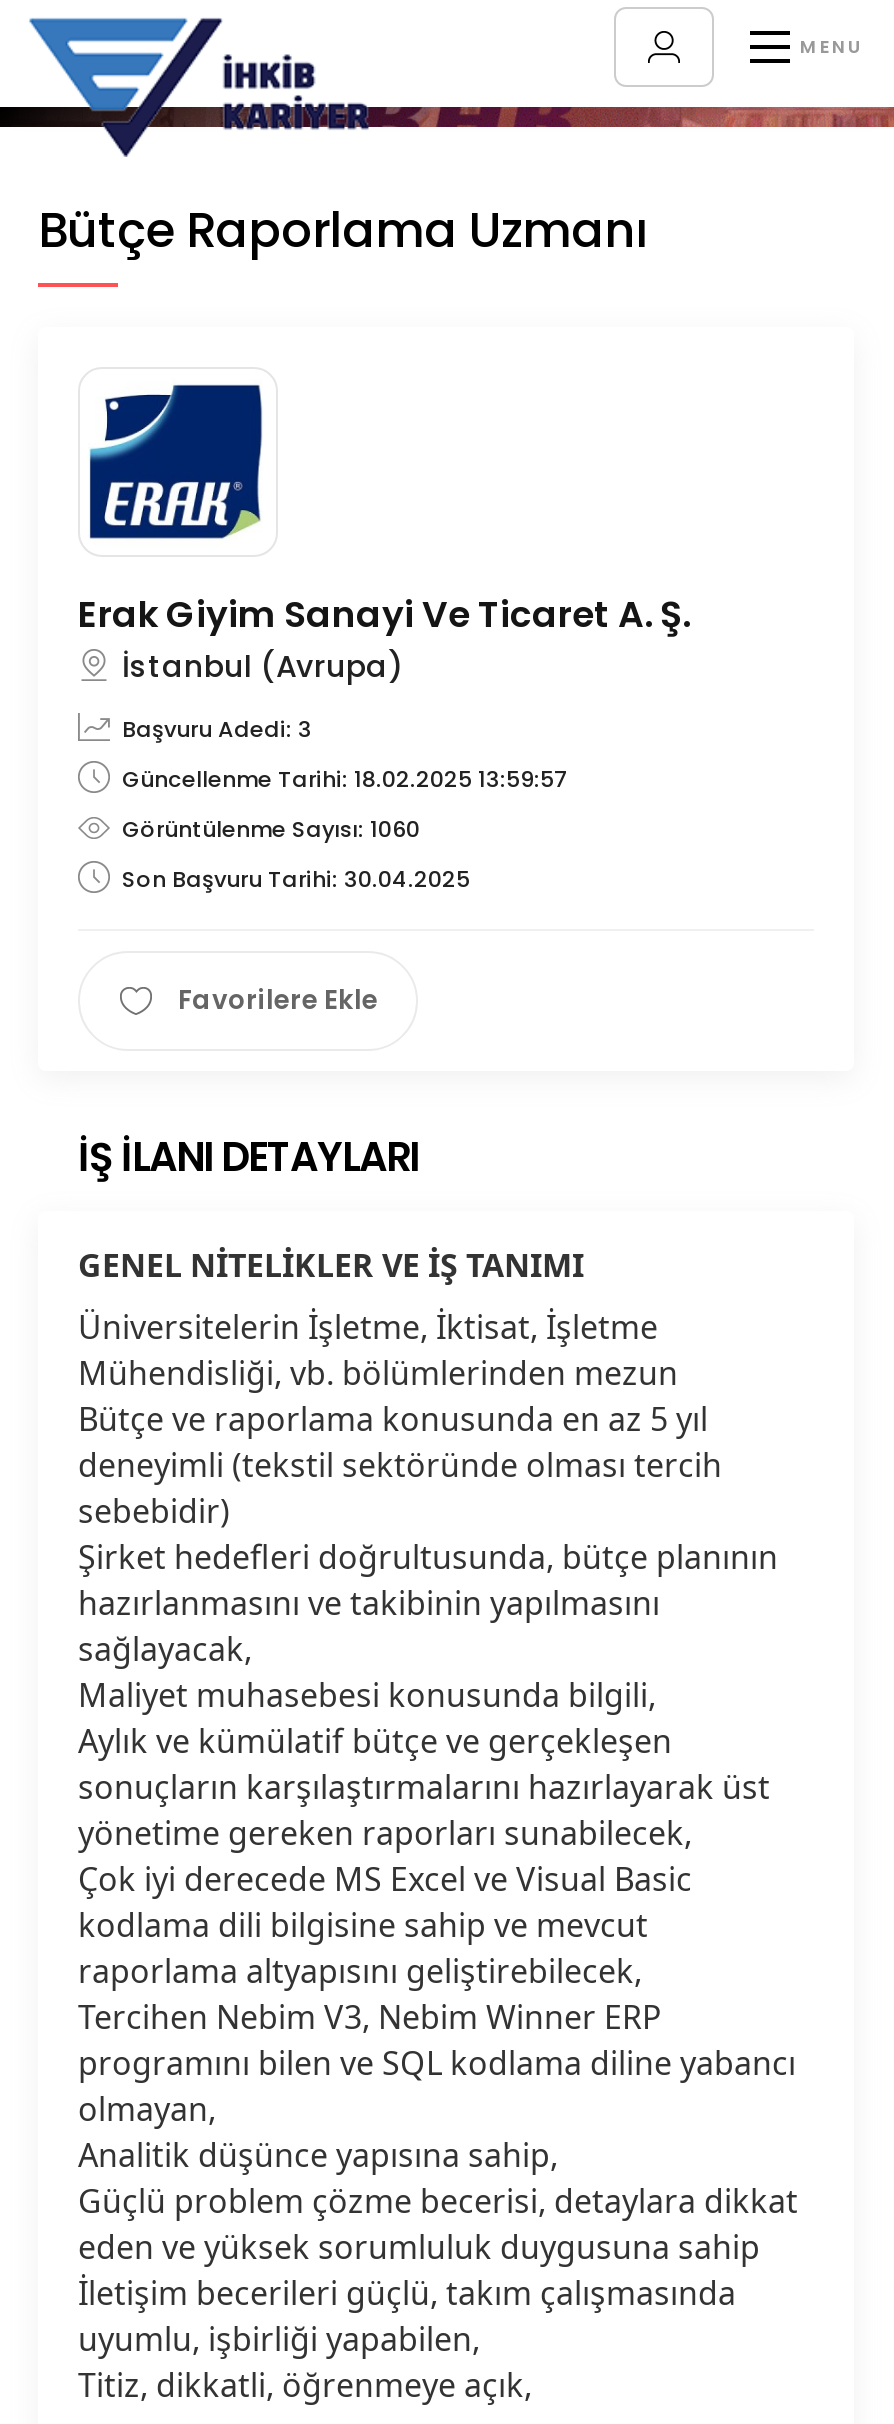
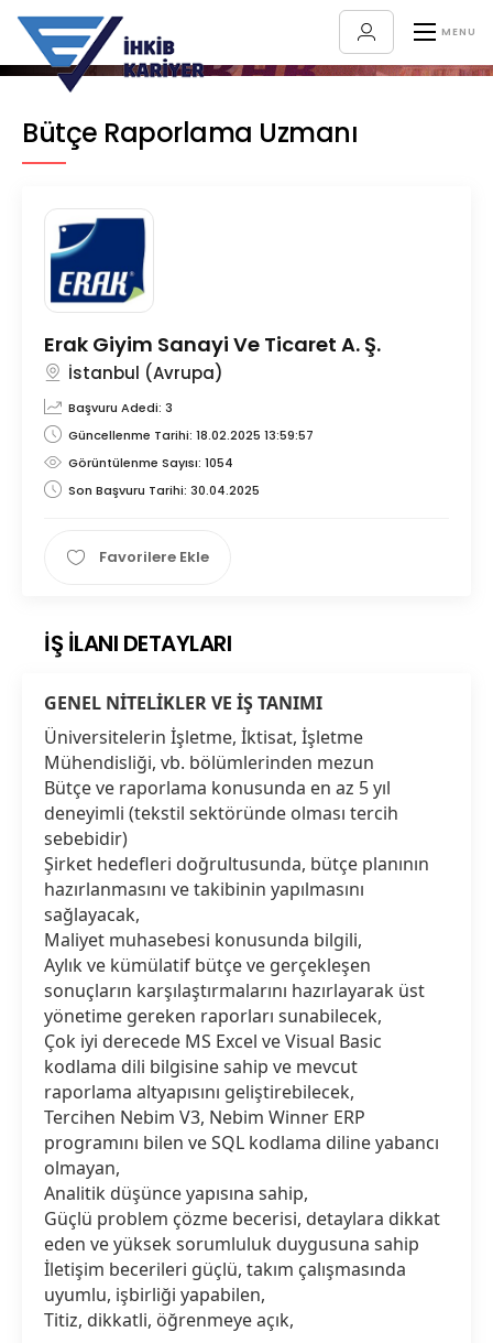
[122,813,420,845] Görüntülenme Sayısı: 1060 -> [68,454,233,472] Görüntülenme Sayısı: 1054

